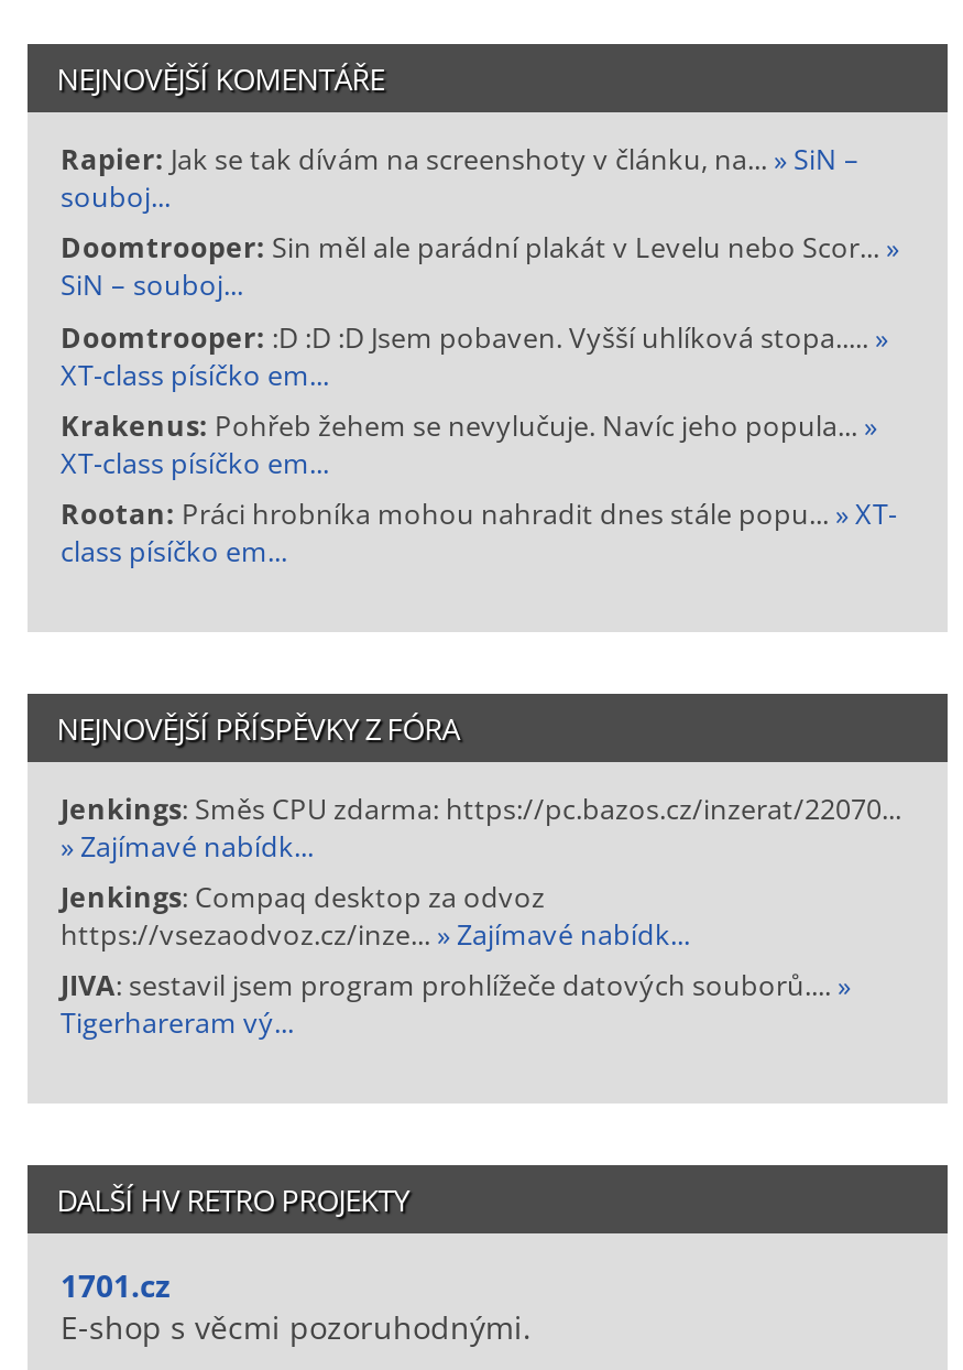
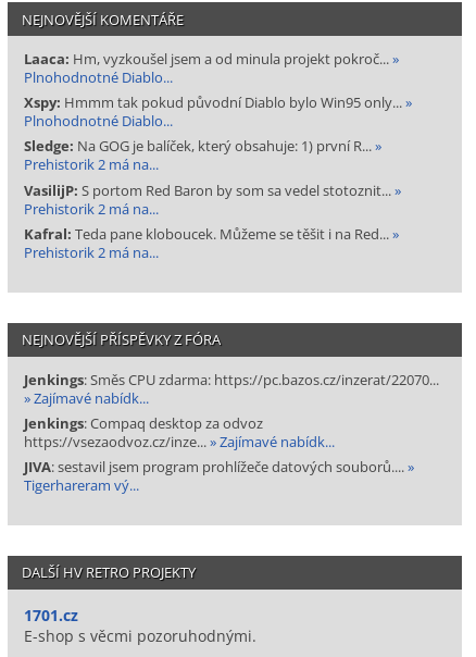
[61,141,899,571] Rapier: Jak se tak dívám na screenshoty v článku, na... » SiN – | souboj... | Doomtrooper: Sin měl ale parádní plakát v Levelu nebo Scor... » | SiN – souboj... | Doomtrooper: :D :D :D Jsem pobaven. Vyšší uhlíková stopa..... » | XT-class písíčko em... | Krakenus: Pohřeb žehem se nevylučuje. Navíc jeho popula... » | XT-class písíčko em... | Rootan: Práci hrobníka mohou nahradit dnes stále popu... » XT- | class písíčko em... -> [24,50,412,262] Laaca: Hm, vyzkoušel jsem a od minula projekt pokroč... » | Plnohodnotné Diablo... | Xspy: Hmmm tak pokud původní Diablo bylo Win95 only... » | Plnohodnotné Diablo... | Sledge: Na GOG je balíček, který obsahuje: 1) první R... » | Prehistorik 2 má na... | VasilijP: S portom Red Baron by som sa vedel stotoznit... » | Prehistorik 2 má na... | Kafral: Teda pane kloboucek. Můžeme se těšit i na Red... » | Prehistorik 2 má na...

